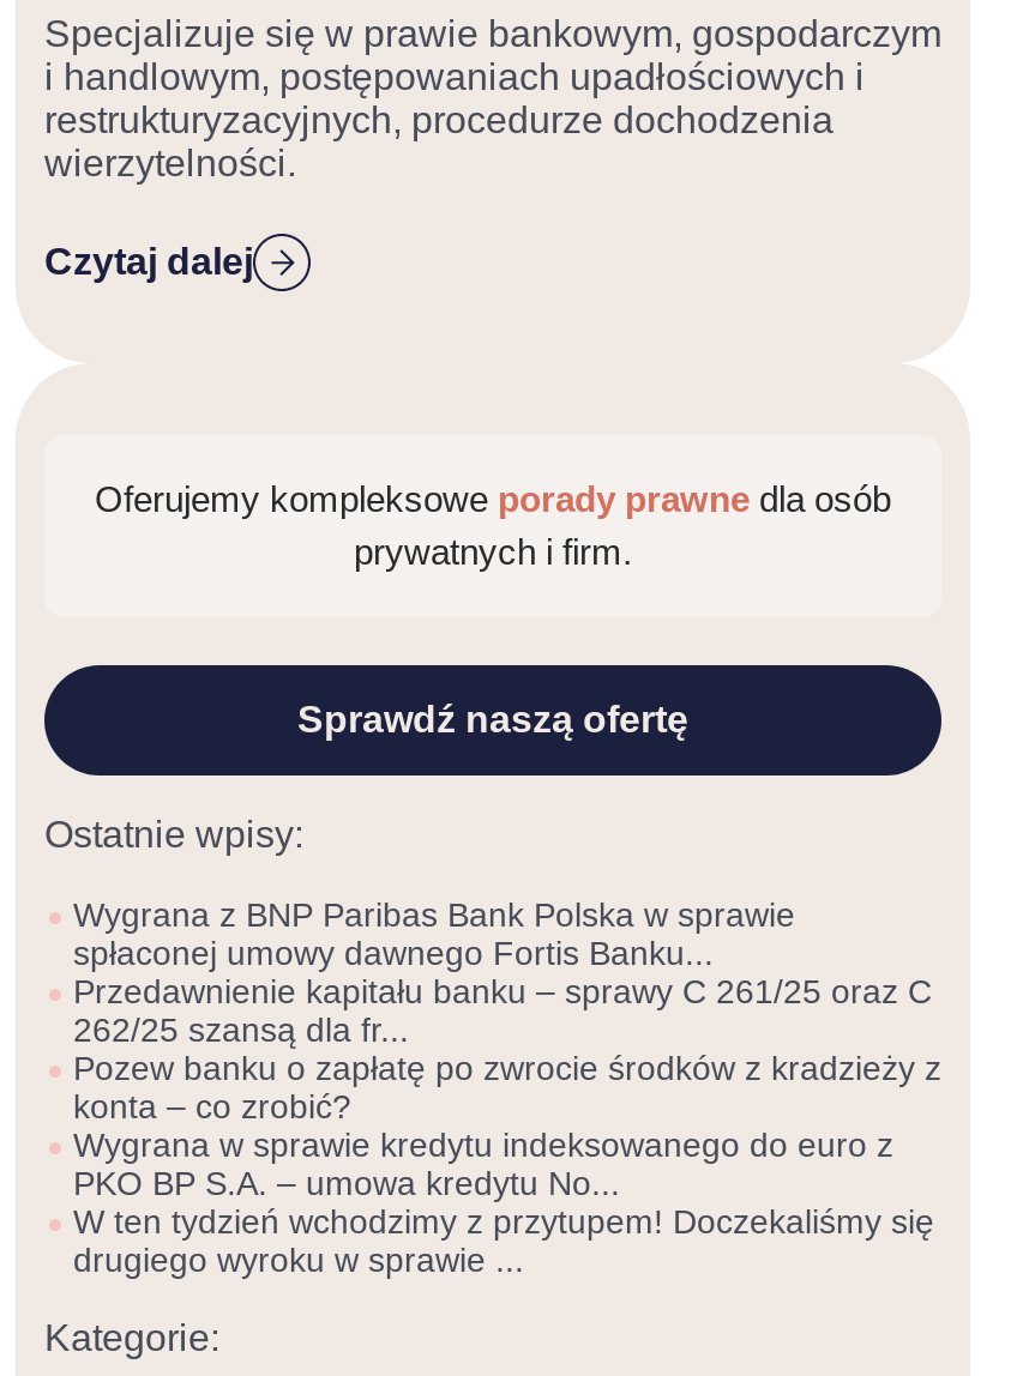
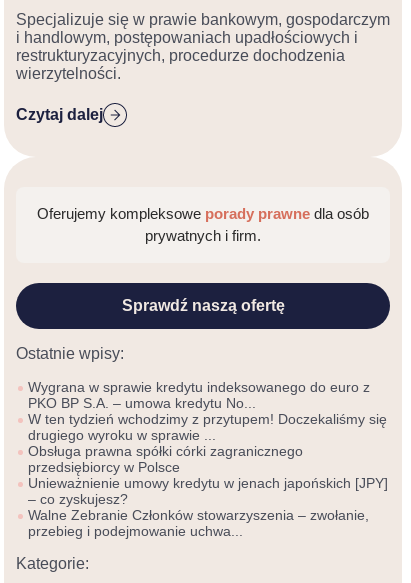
[73,897,941,1127] Wygrana z BNP Paribas Bank Polska w sprawie | spłaconej umowy dawnego Fortis Banku... | Przedawnienie kapitału banku – sprawy C 261/25 oraz C | 262/25 szansą dla fr... | Pozew banku o zapłatę po zwrocie środków z kradzieży z | konta – co zrobić? -> none
moved [73,1127,934,1280] -> [28,379,387,443]: Wygrana w sprawie kredytu indeksowanego do euro z | PKO BP S.A. – umowa kredytu No... | W ten tydzień wchodzimy z przytupem! Doczekaliśmy się | drugiego wyroku w sprawie ...
none -> [28,443,388,539] Obsługa prawna spółki córki zagranicznego | przedsiębiorcy w Polsce | Unieważnienie umowy kredytu w jenach japońskich [JPY] | – co zyskujesz? | Walne Zebranie Członków stowarzyszenia – zwołanie, | przebieg i podejmowanie uchwa...

